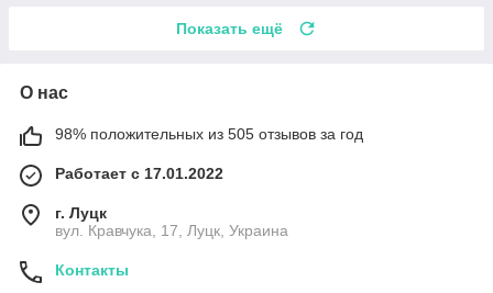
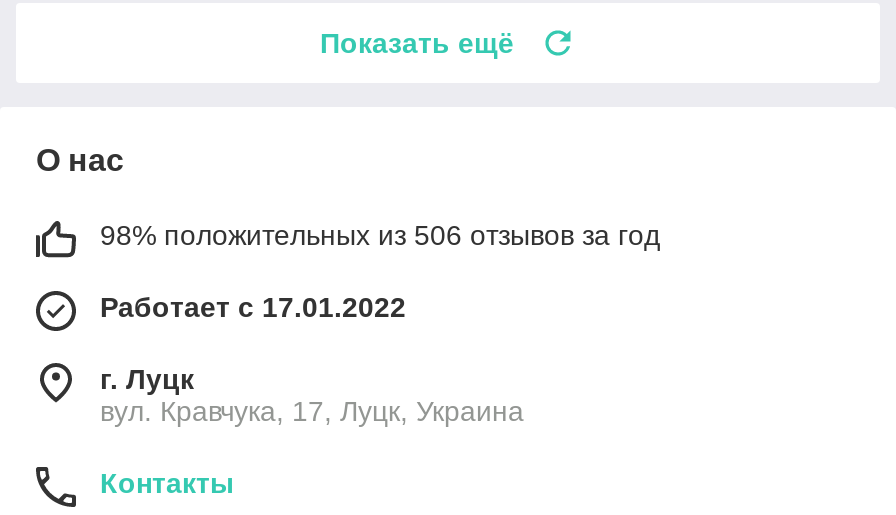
[55,125,363,142] 98% положительных из 505 отзывов за год -> [100,219,660,251] 98% положительных из 506 отзывов за год

